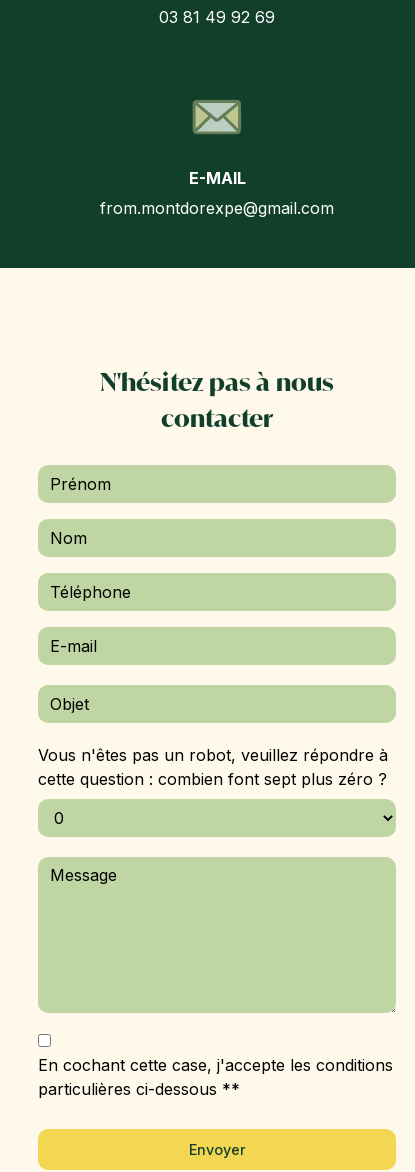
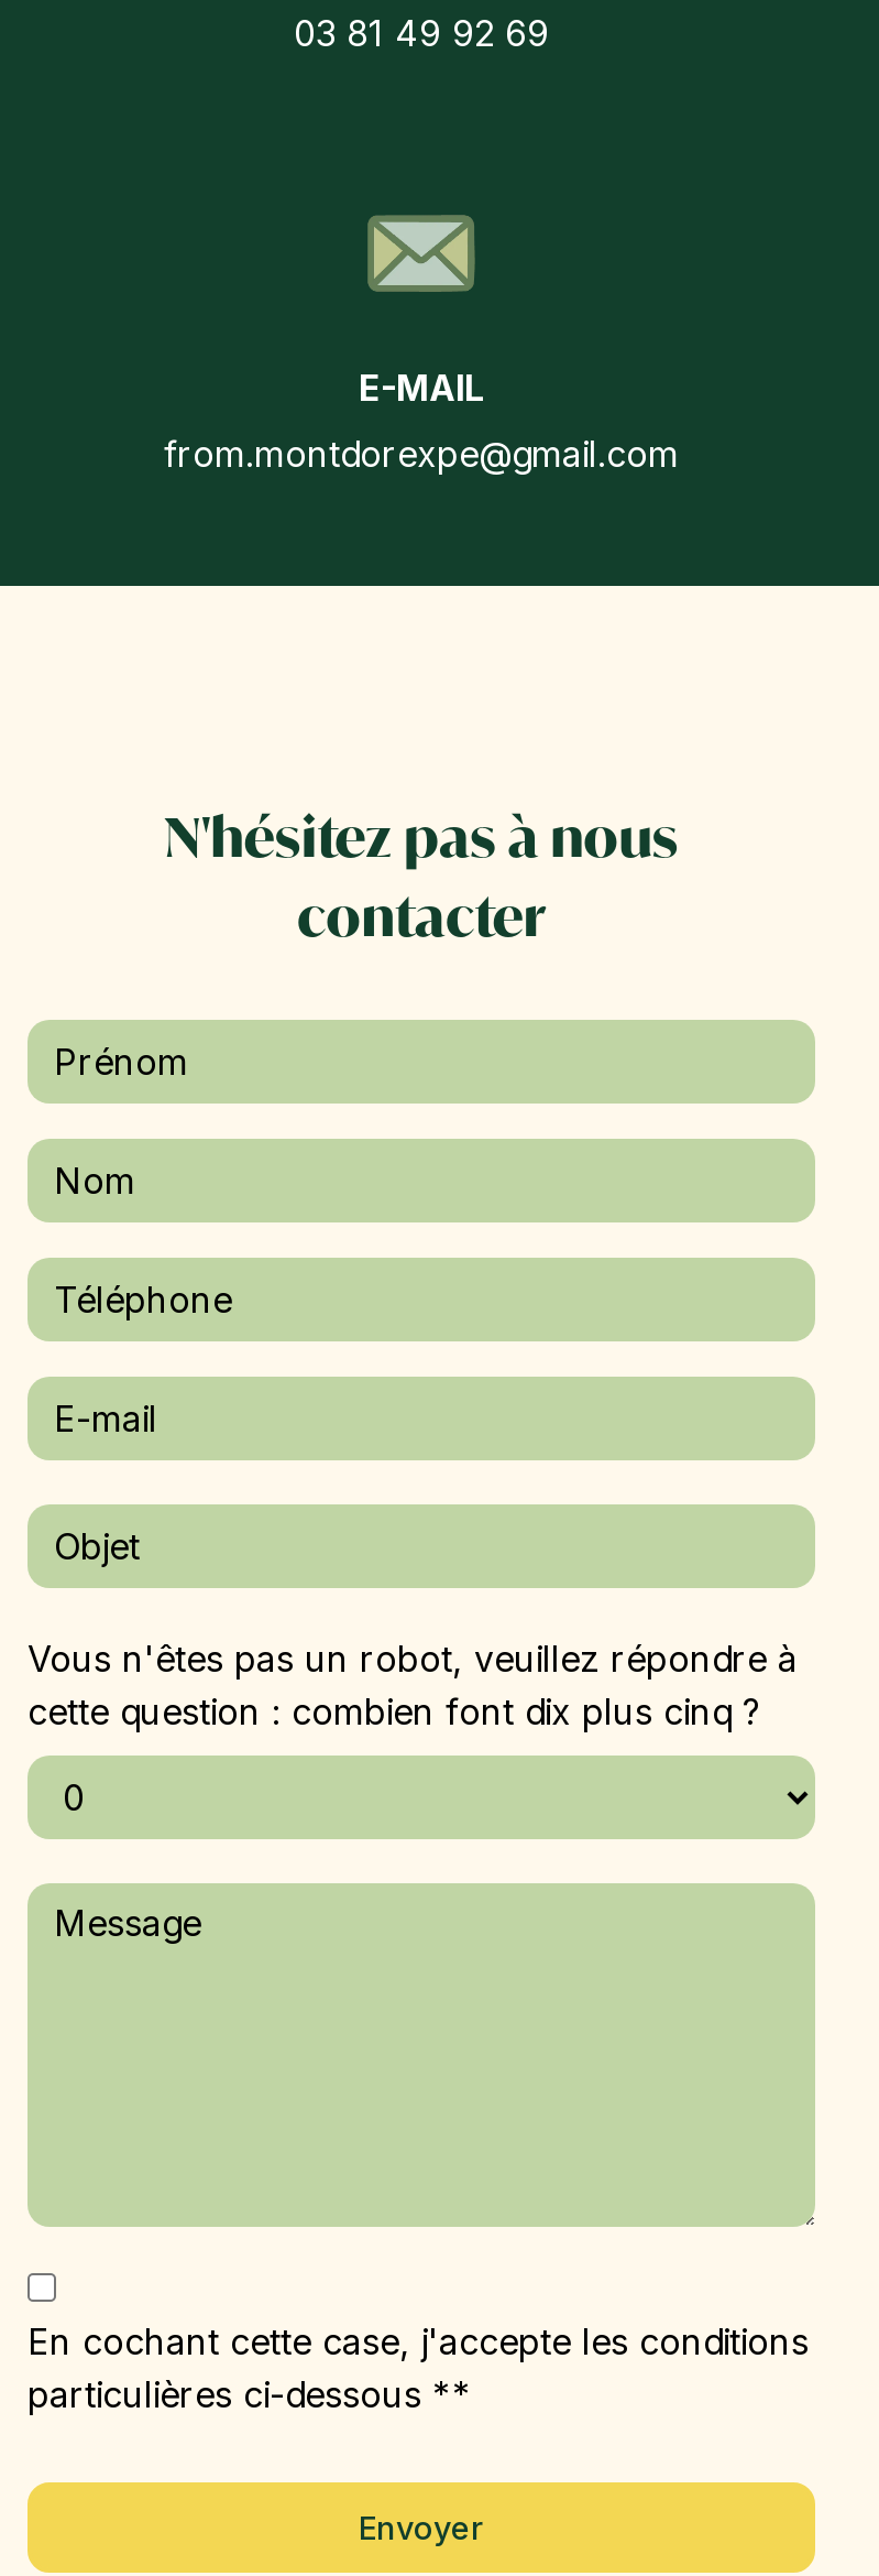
[38,769,387,789] cette question : combien font sept plus zéro ? -> [28,1691,762,1735] cette question : combien font dix plus cinq ?

